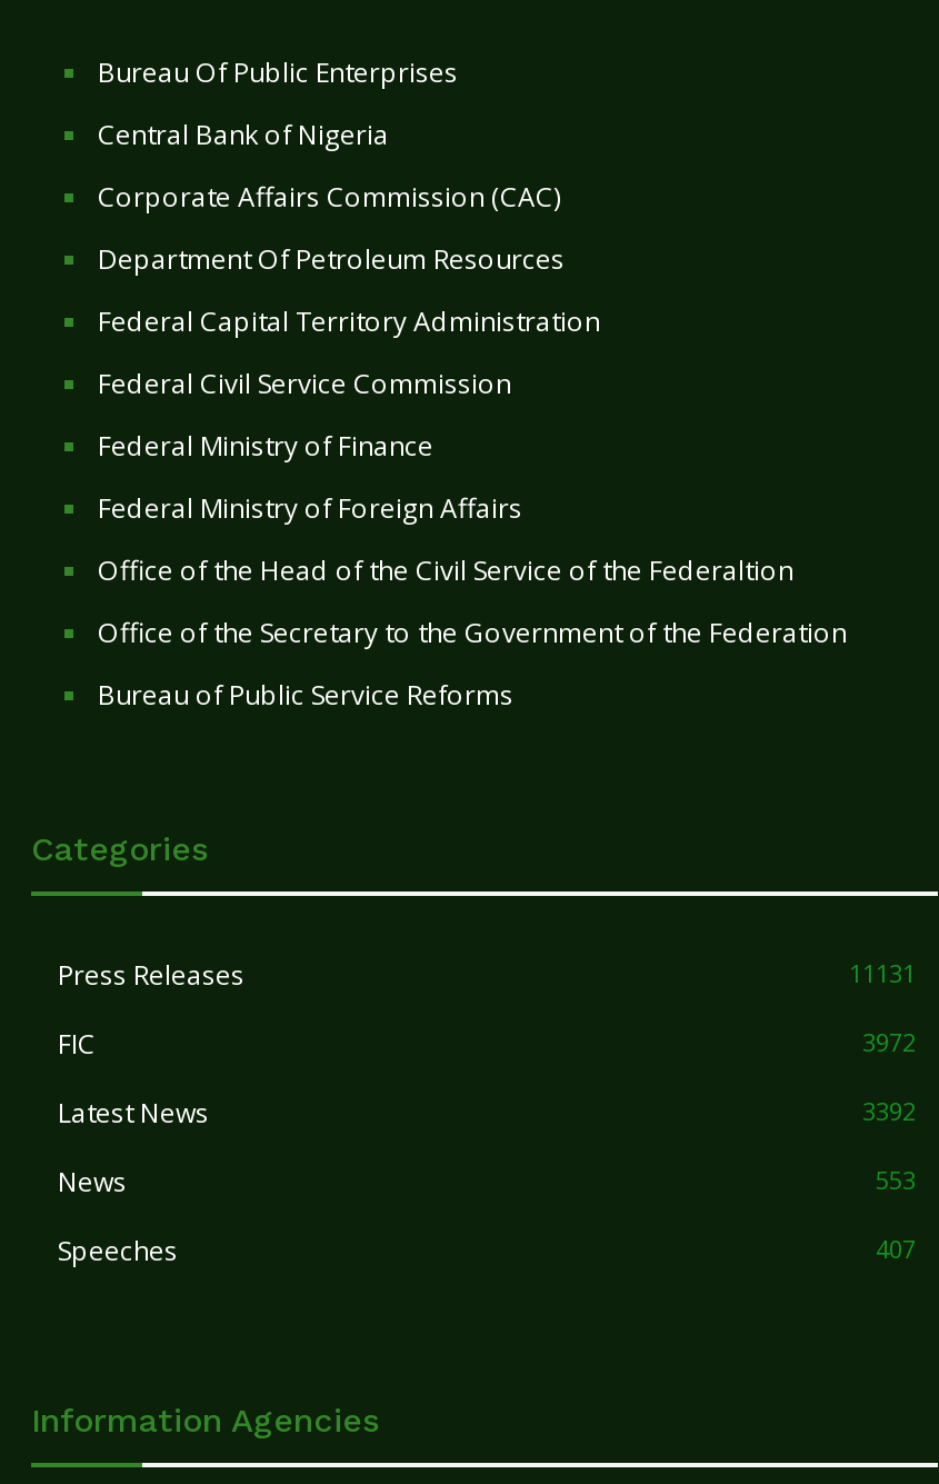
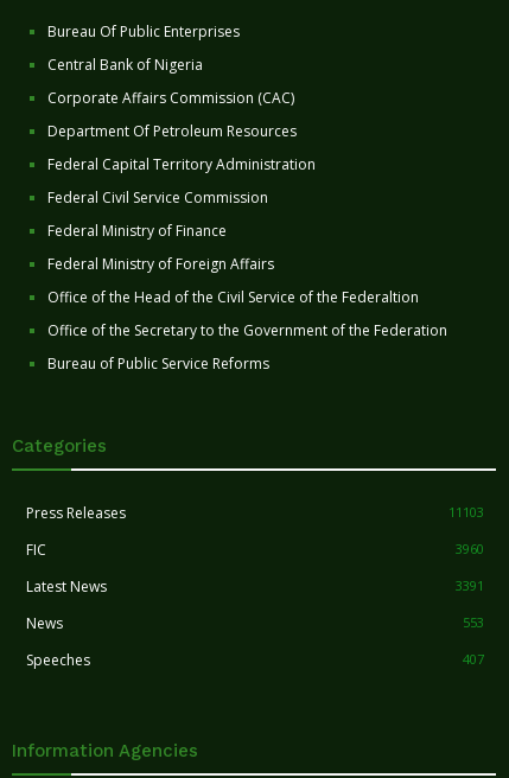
[849,957,916,990] 11131 -> [448,503,484,521] 11103
[862,1026,916,1059] 3972 -> [456,540,484,558] 3960
[862,1094,916,1128] 3392 -> [456,577,484,595] 3391

